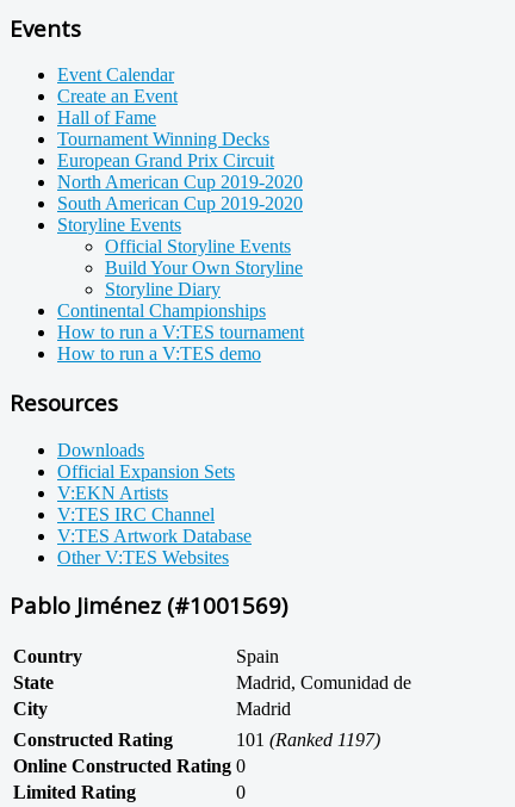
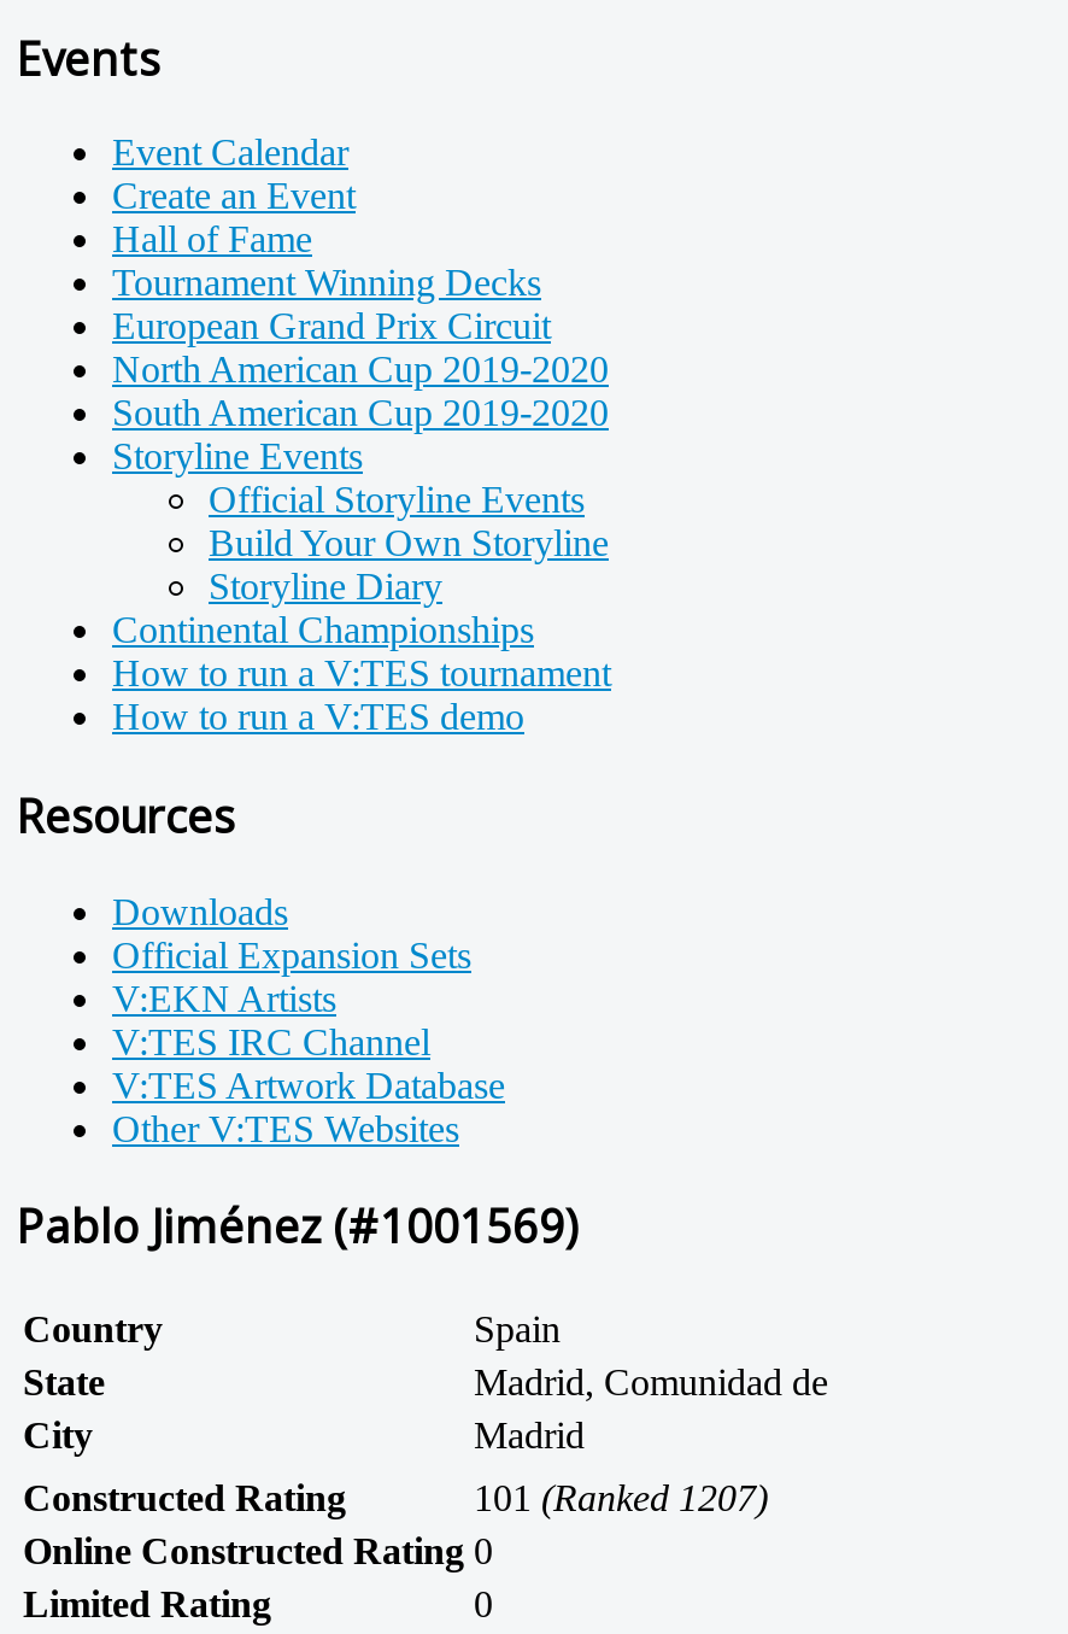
[236,730,380,750] 101 (Ranked 1197) -> [474,1478,768,1519] 101 (Ranked 1207)

